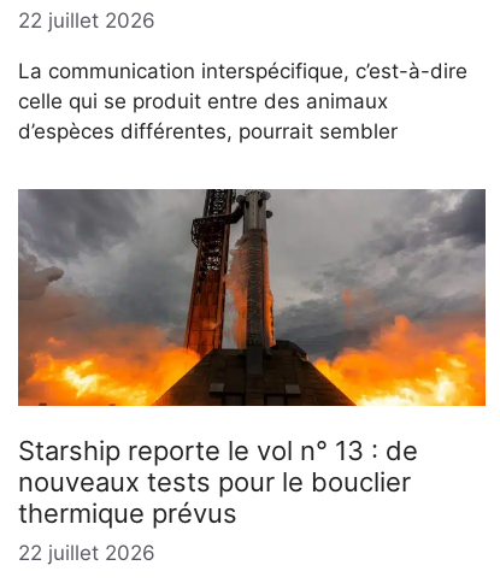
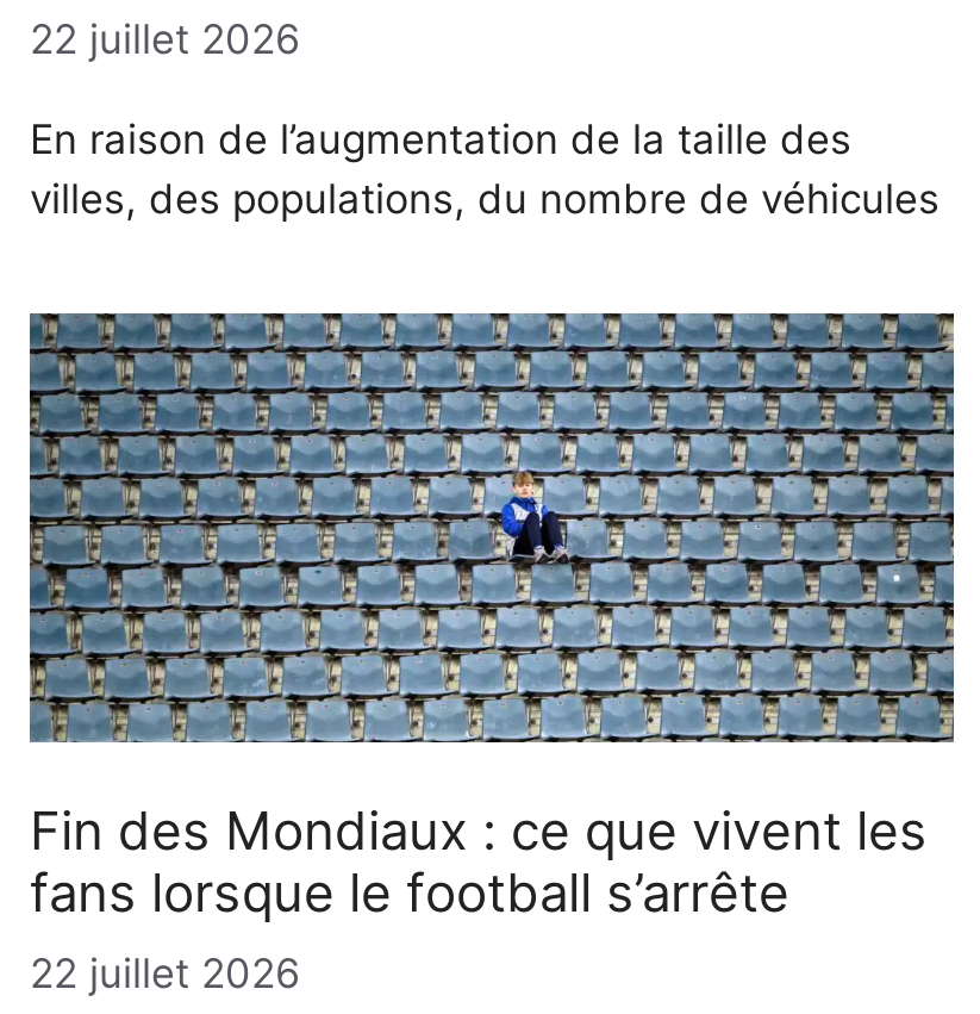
[18,59,467,143] La communication interspécifique, c’est-à-dire | celle qui se produit entre des animaux | d’espèces différentes, pourrait sembler -> [30,117,940,224] En raison de l’augmentation de la taille des | villes, des populations, du nombre de véhicules
[17,188,487,529] [image] | Starship reporte le vol n° 13 : de | nouveaux tests pour le bouclier | thermique prévus -> [27,310,956,924] [image] | Fin des Mondiaux : ce que vivent les | fans lorsque le football s’arrête

